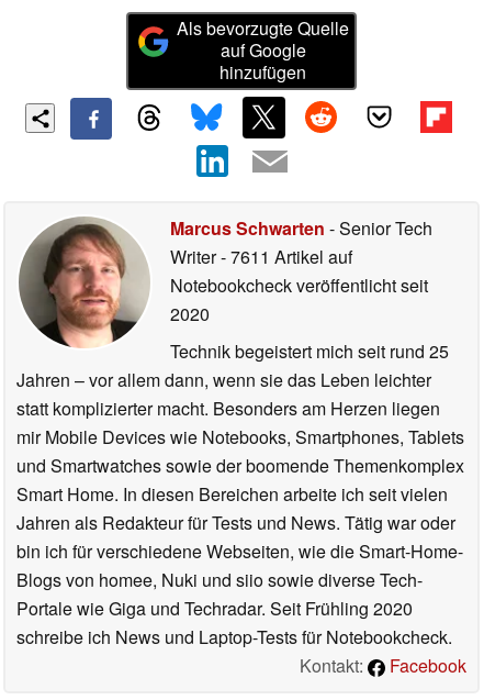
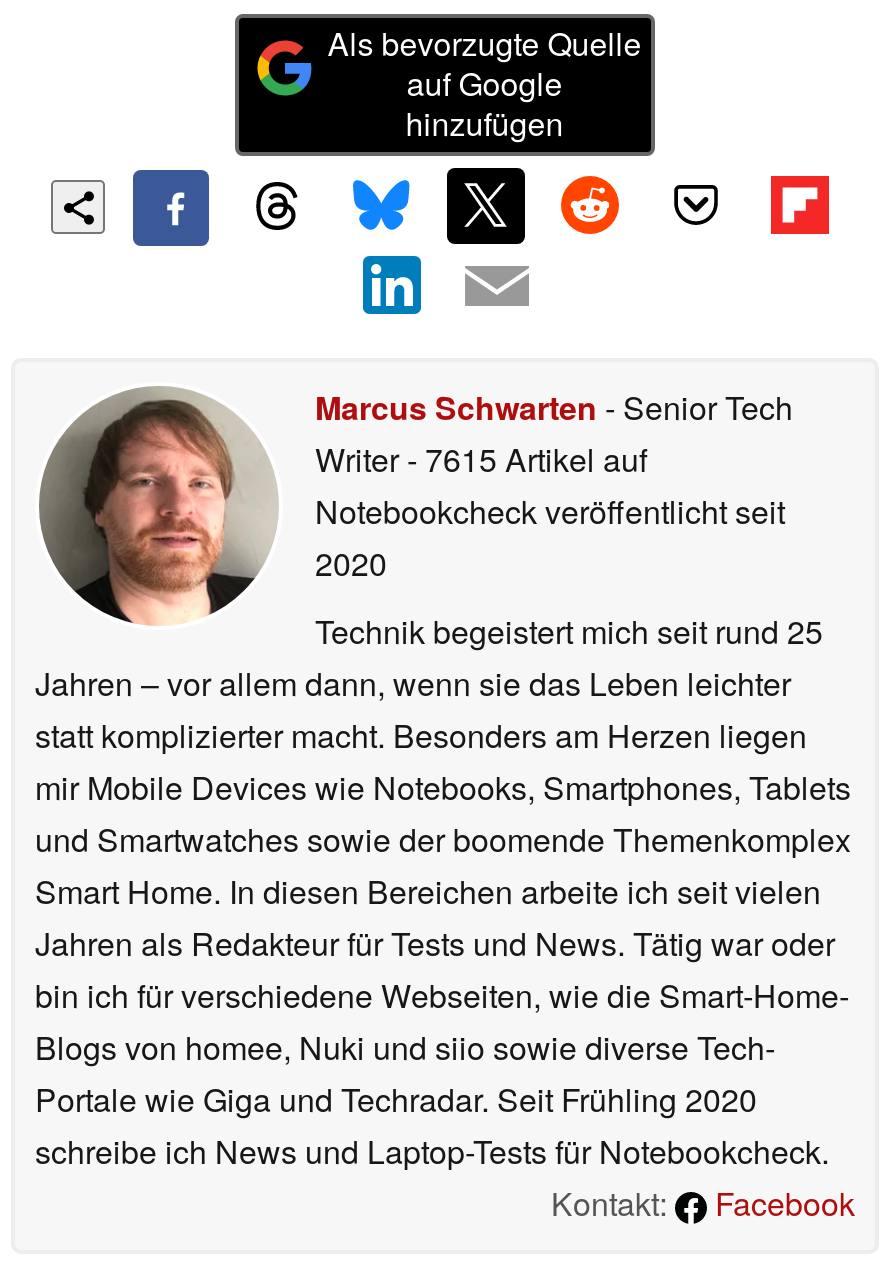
[170,244,352,269] Writer - 7611 Artikel auf -> [315,436,647,482] Writer - 7615 Artikel auf

